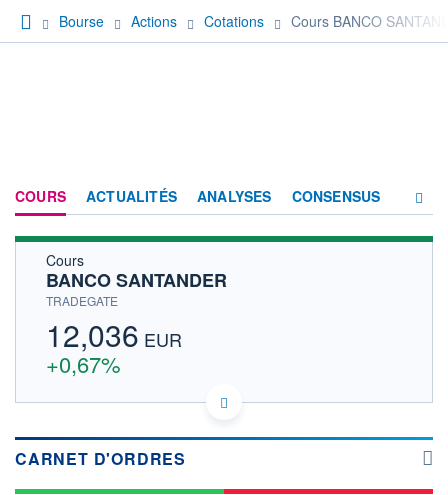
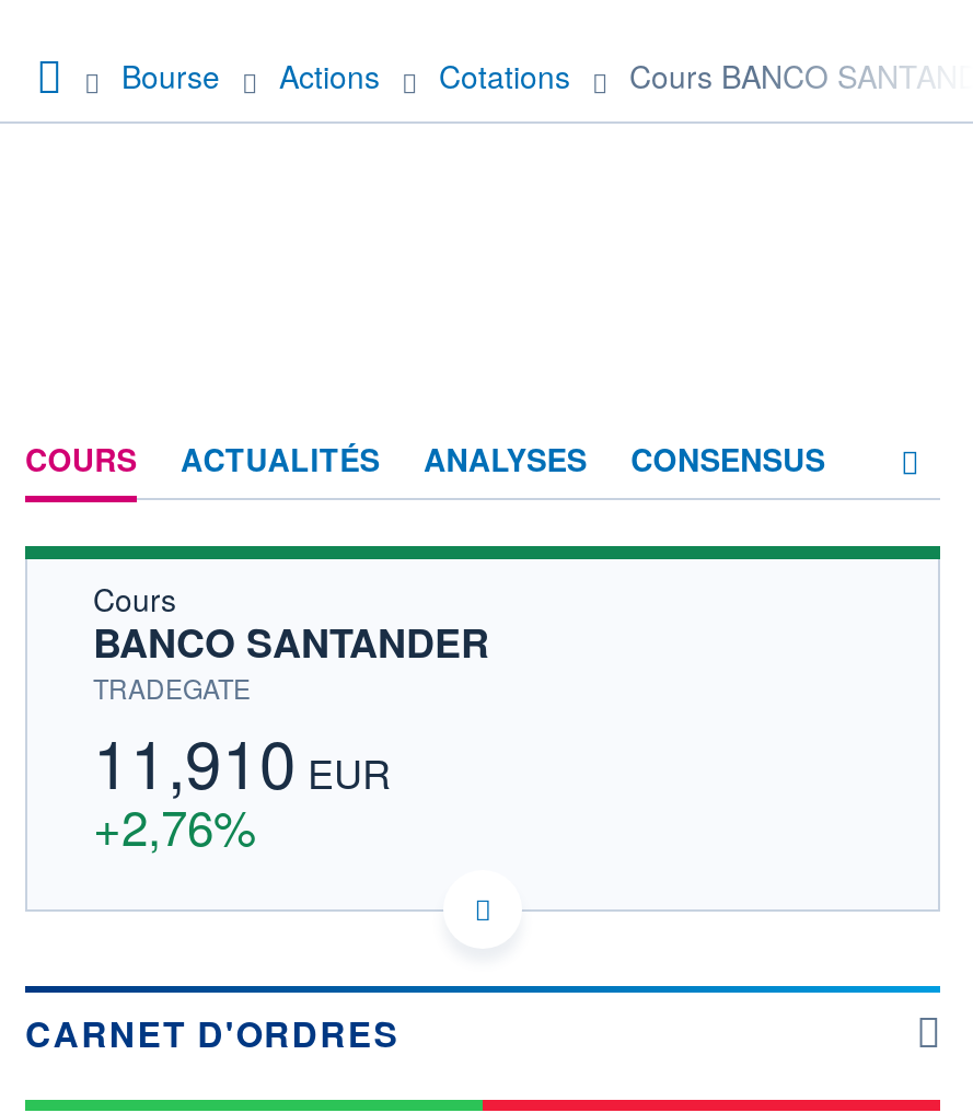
[46,313,182,356] 12,036 EUR -> [93,715,391,809] 11,910 EUR
[46,348,121,379] +0,67% -> [93,791,257,859] +2,76%

